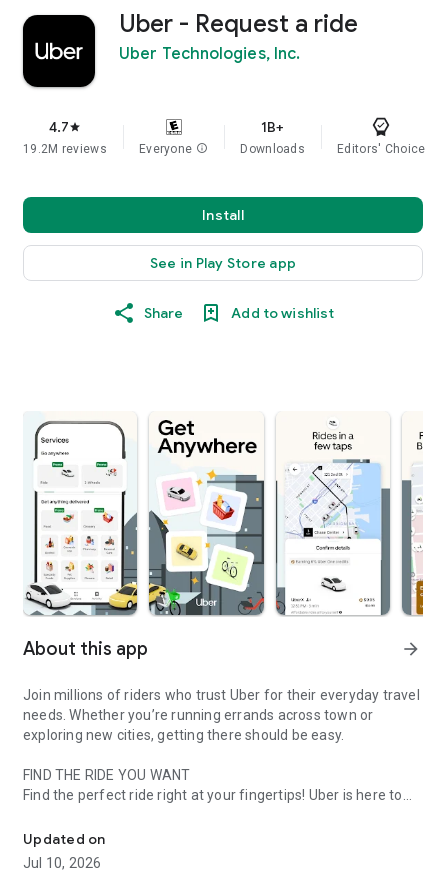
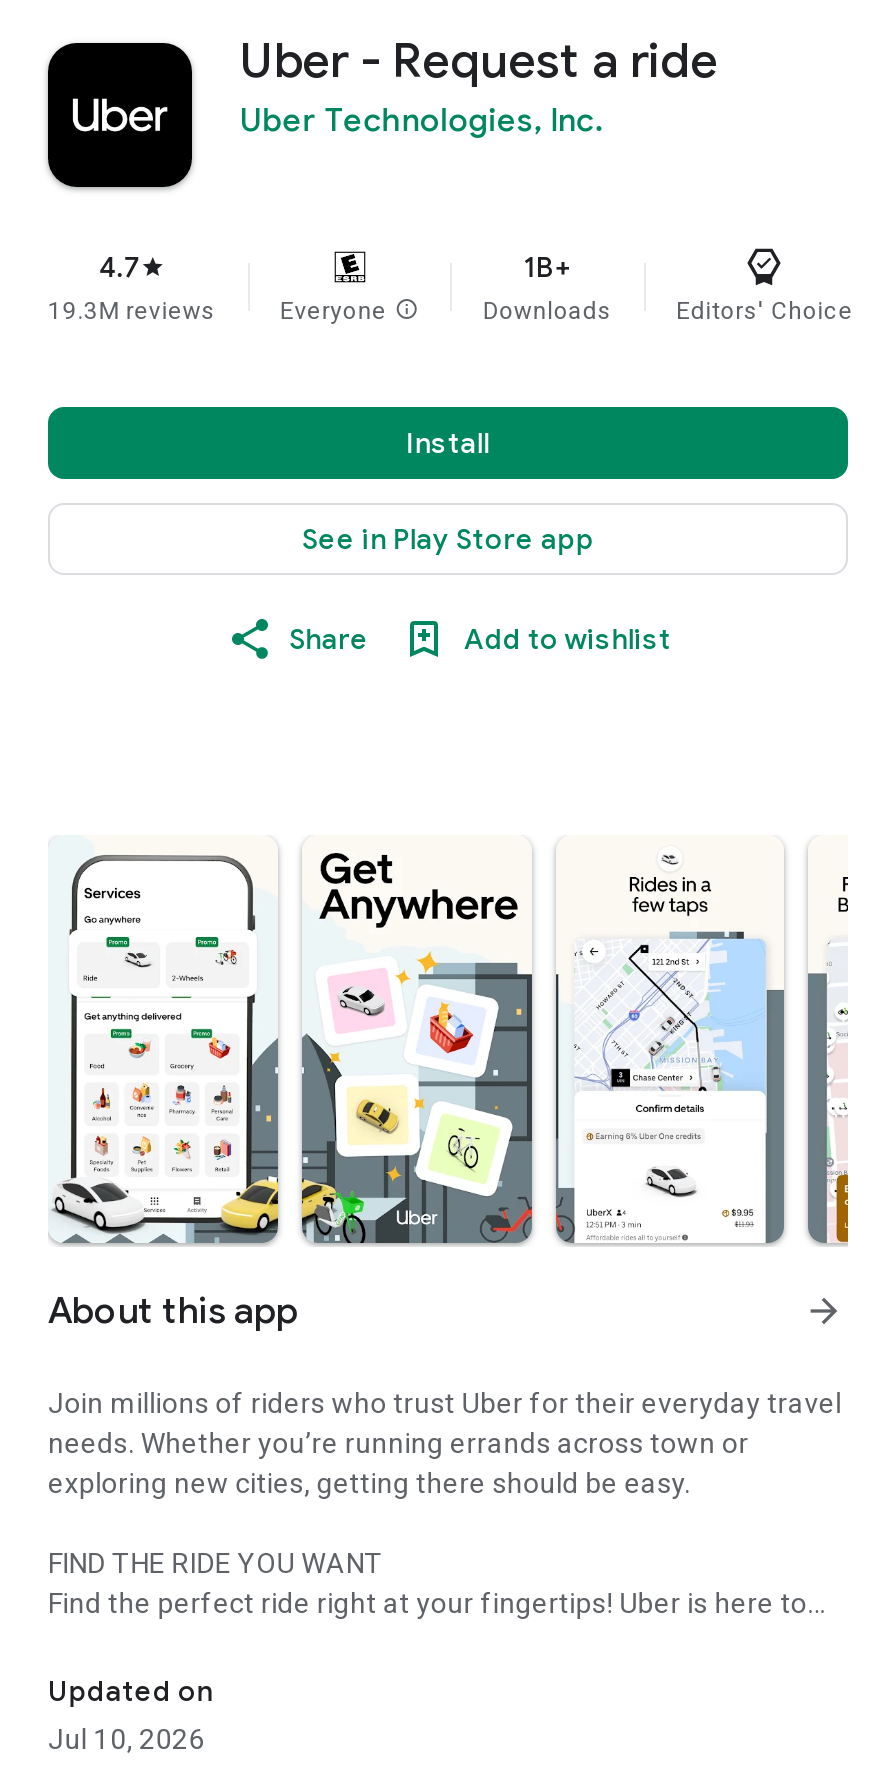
[23,142,107,156] 19.2M reviews -> [48,297,216,325] 19.3M reviews

